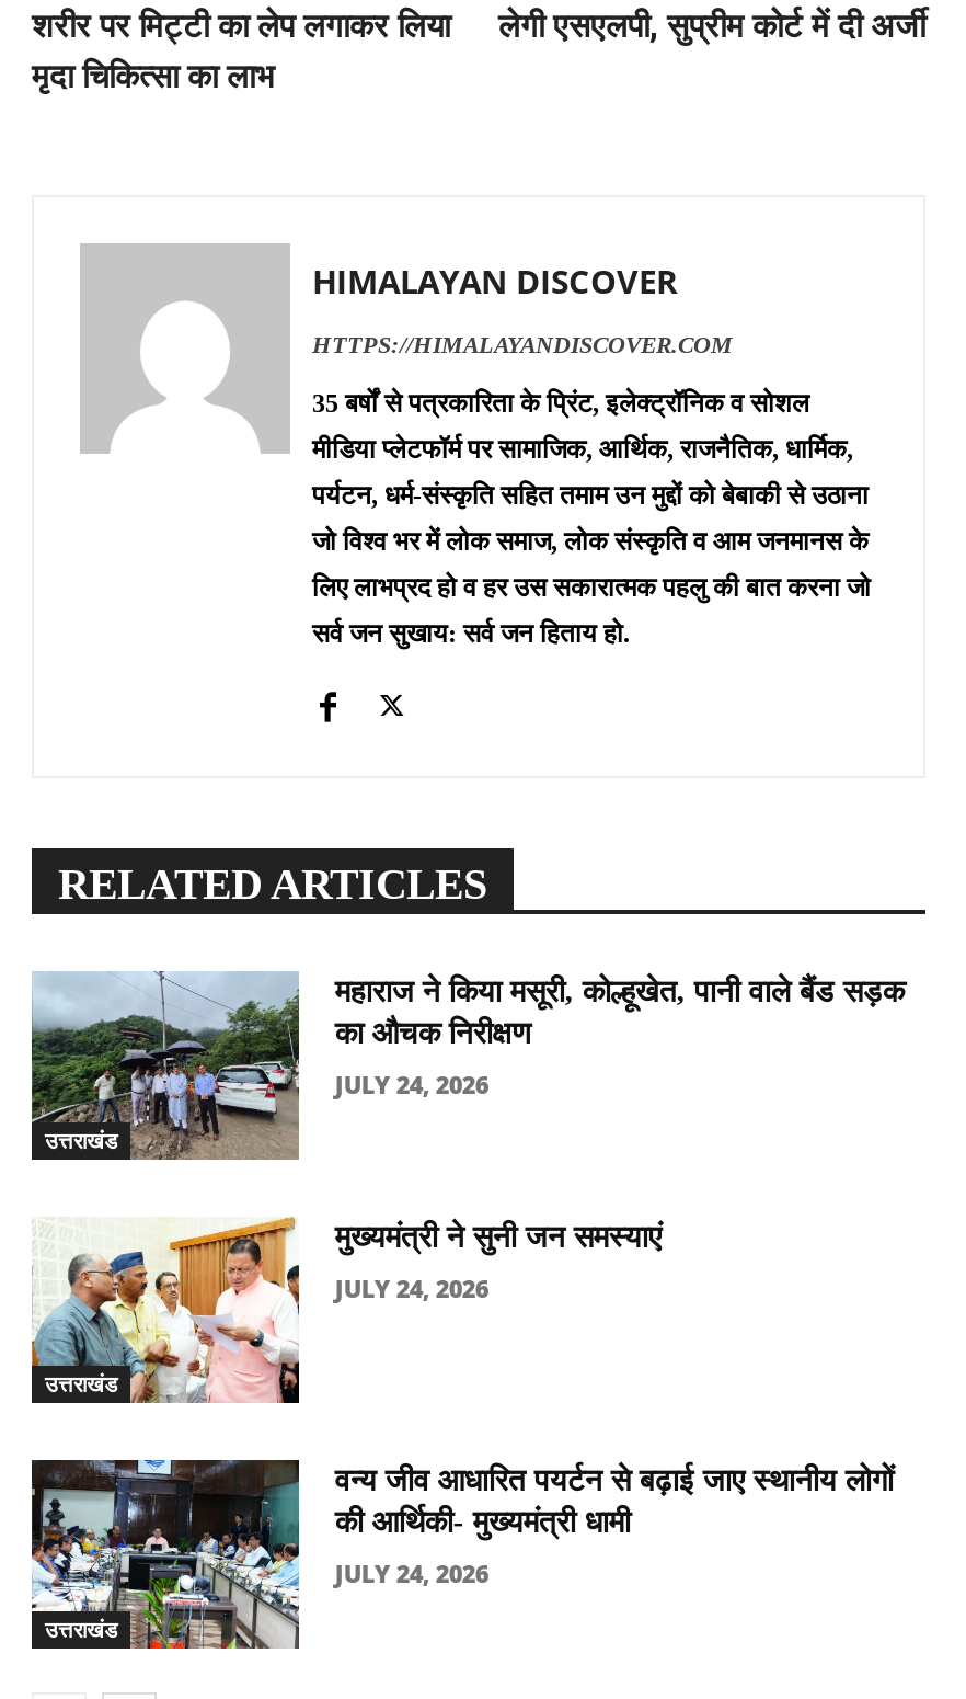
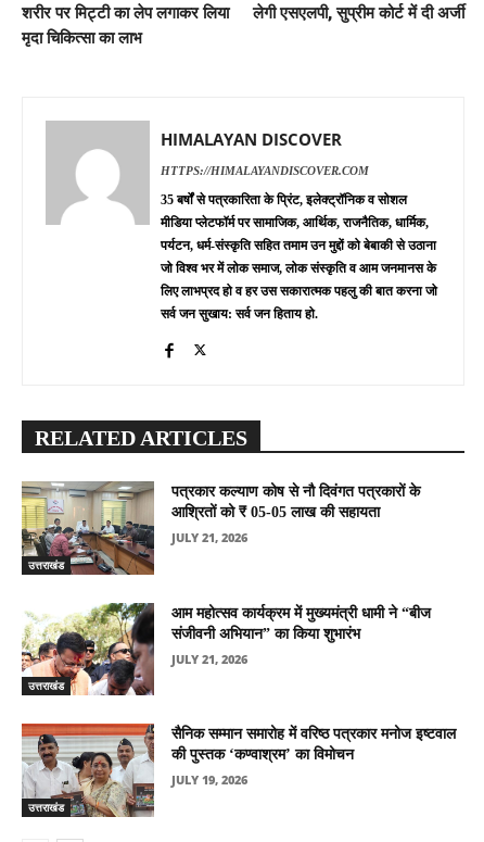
[30,971,904,1162] [image] | महाराज ने किया मसूरी, कोल्हूखेत, पानी वाले बैंड सड़क | का औचक निरीक्षण -> [21,480,420,576] [image] | पत्रकार कल्याण कोष से नौ दिवंगत पत्रकारों के | आश्रितों को ₹ 05-05 लाख की सहायता
[335,1067,488,1100] JULY 24, 2026 -> [172,529,248,545] JULY 21, 2026
[30,1217,661,1405] [image] | मुख्यमंत्री ने सुनी जन समस्याएं -> [21,602,431,696] [image] | आम महोत्सव कार्यक्रम में मुख्यमंत्री धामी ने “बीज | संजीवनी अभियान” का किया शुभारंभ
[335,1271,488,1304] JULY 24, 2026 -> [172,650,248,667] JULY 21, 2026
[30,1458,893,1651] [image] | वन्य जीव आधारित पयर्टन से बढ़ाई जाए स्थानीय लोगों | की आर्थिकी- मुख्यमंत्री धामी -> [21,722,456,818] [image] | सैनिक सम्मान समारोह में वरिष्ठ पत्रकार मनोज इष्टवाल | की पुस्तक ‘कण्वाश्रम’ का विमोचन
[335,1557,488,1590] JULY 24, 2026 -> [172,772,248,788] JULY 19, 2026

